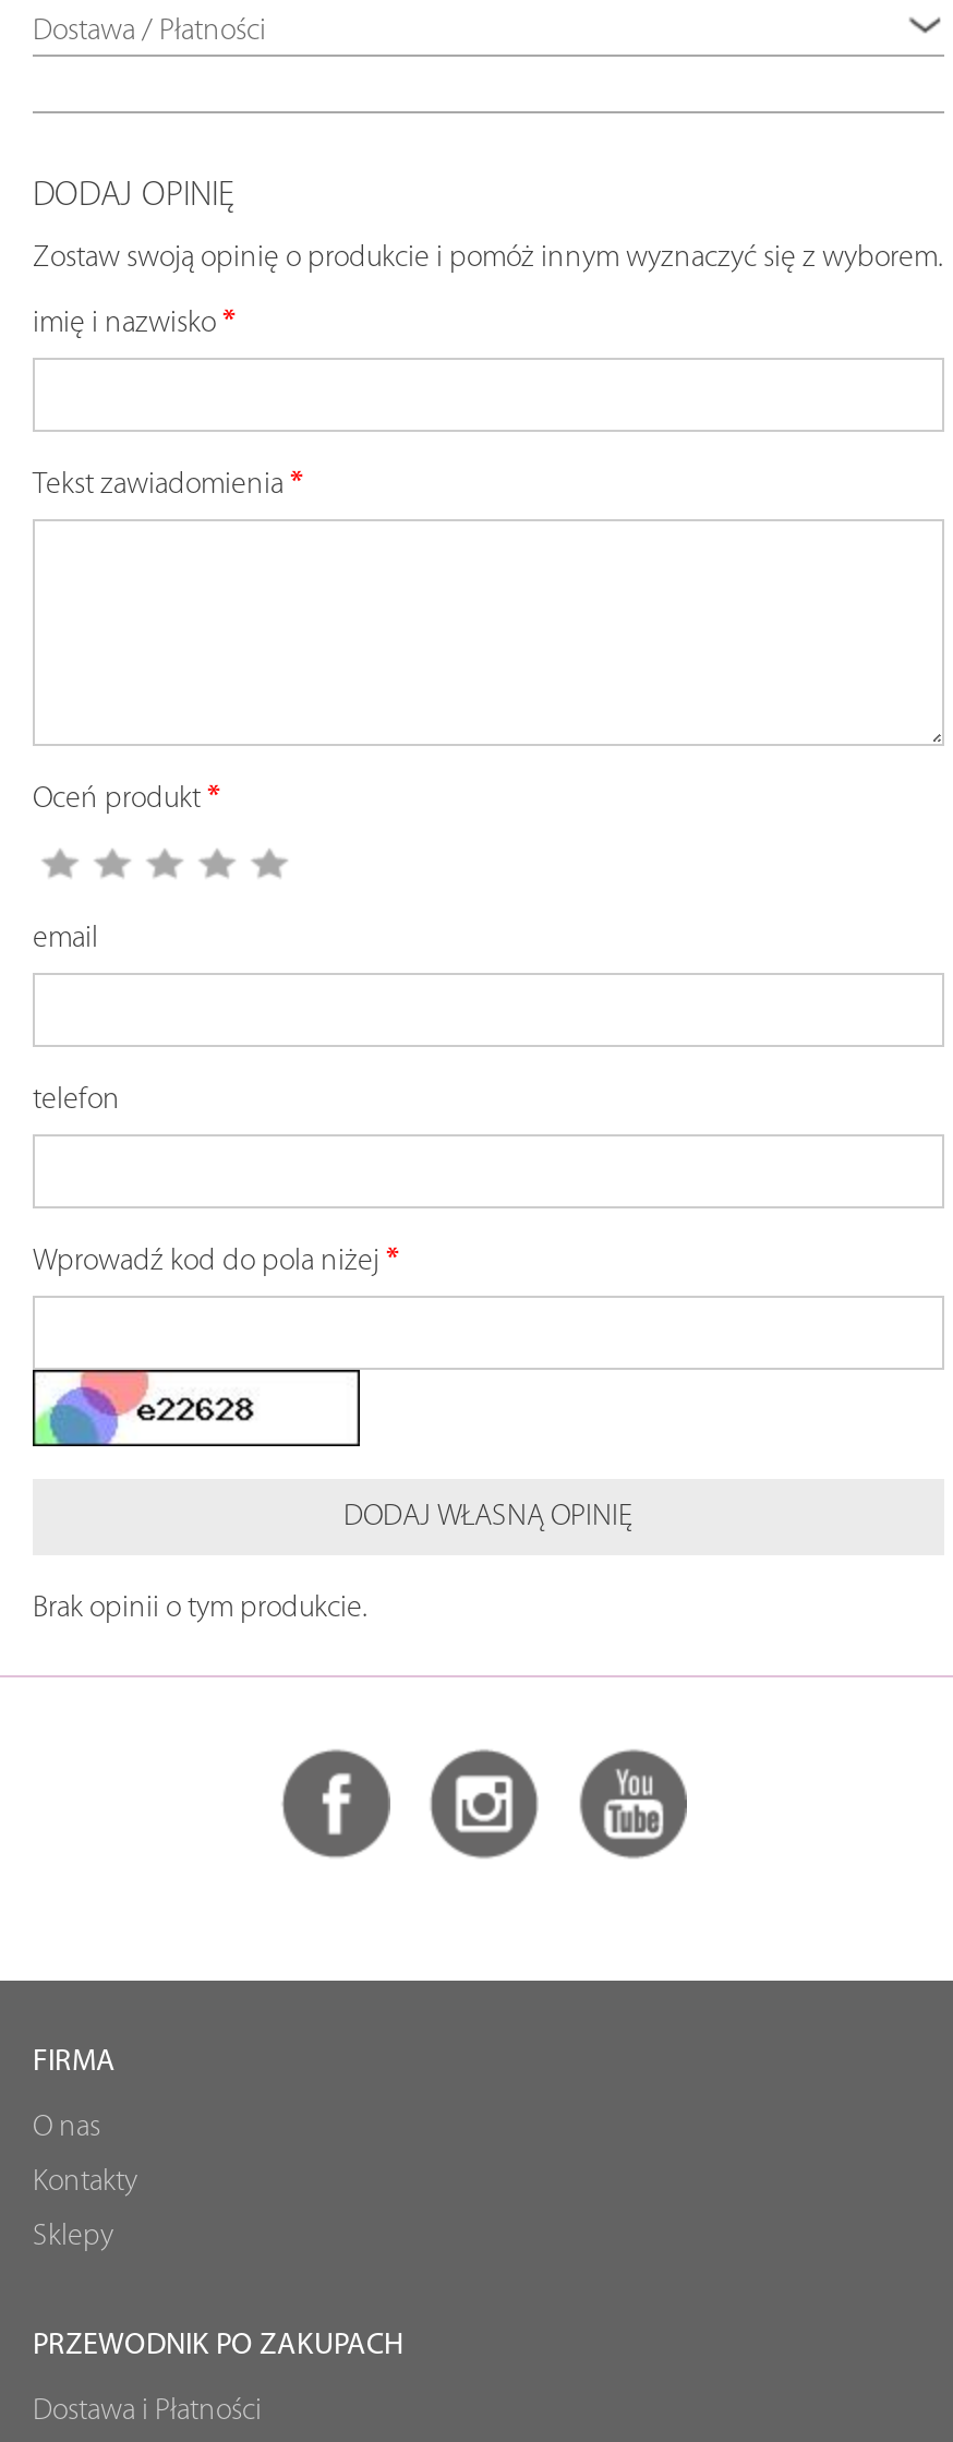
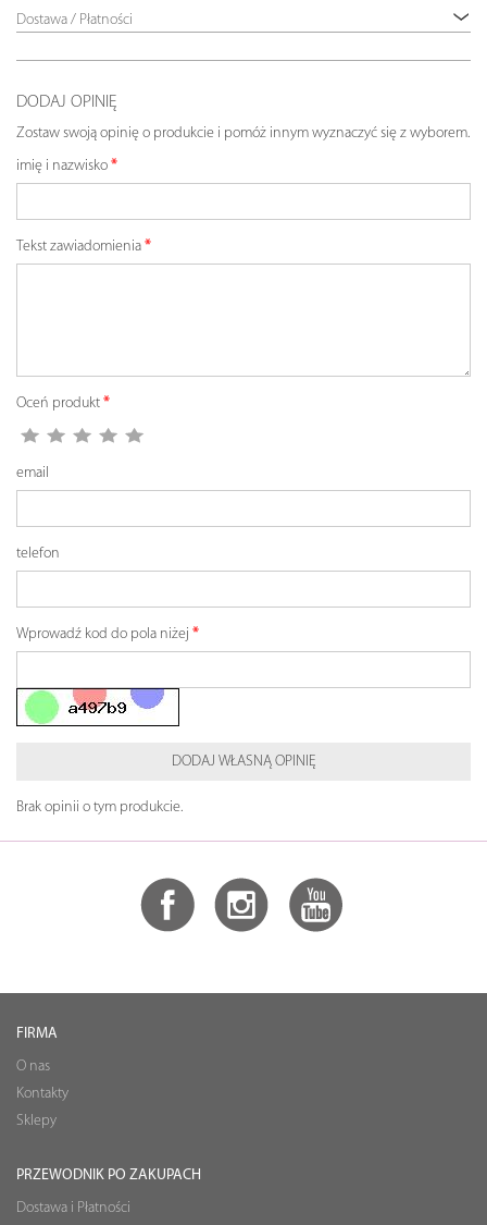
[33,1370,329,1446] [image] -> [16,688,165,726] [image]

